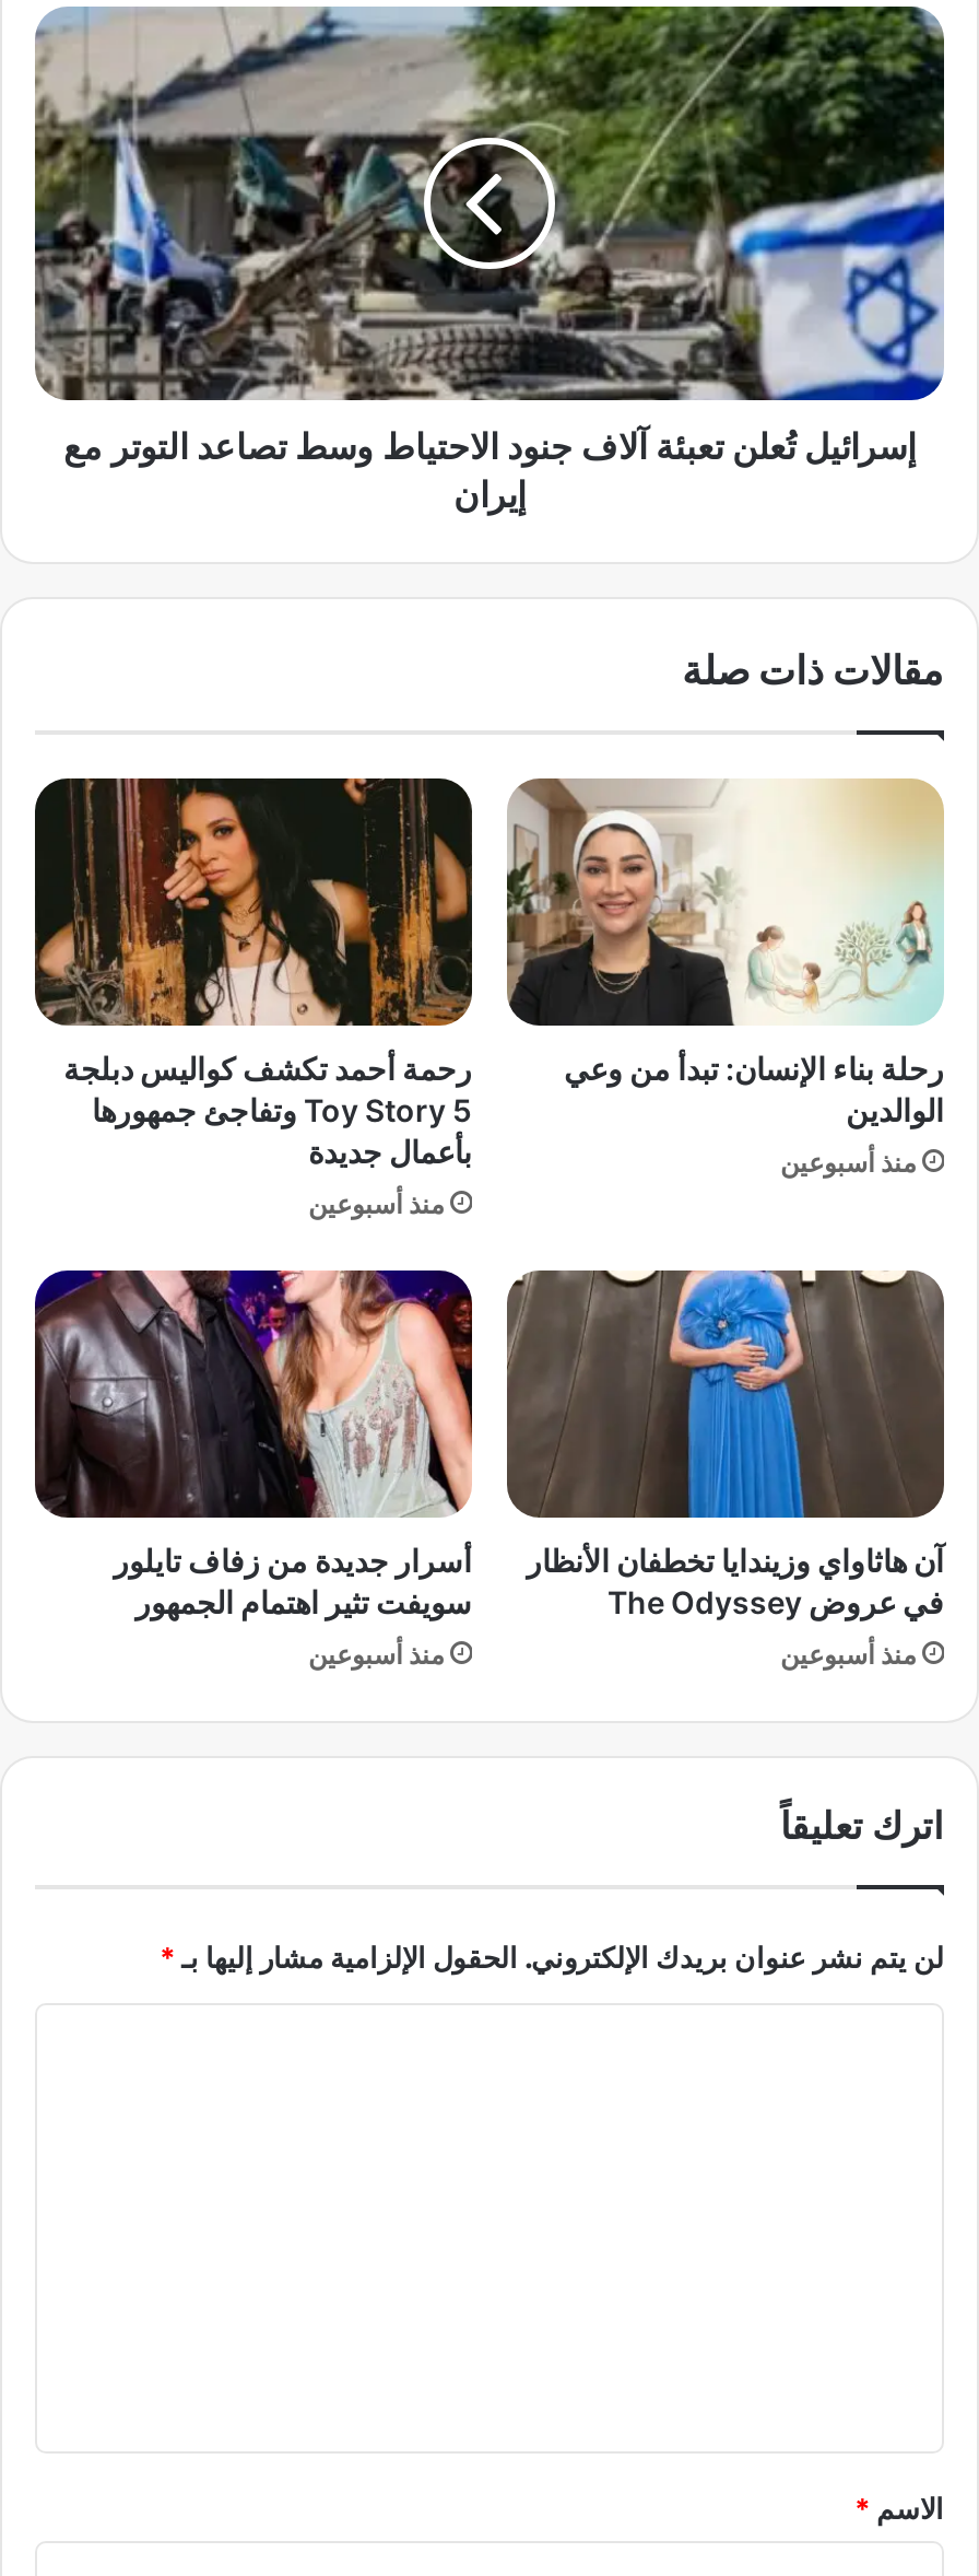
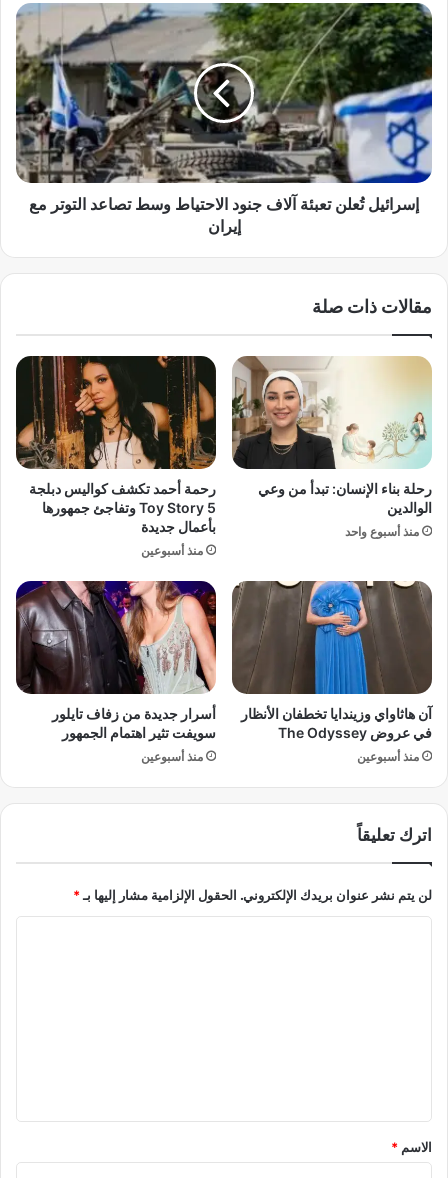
[780,1146,916,1179] منذ أسبوعين -> [345,524,419,539] منذ أسبوع واحد

